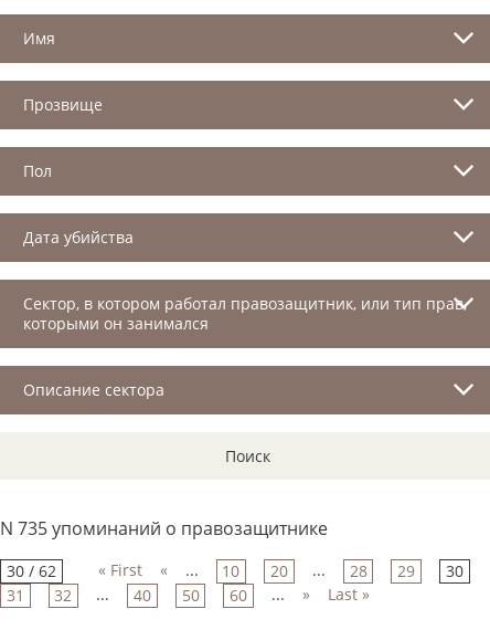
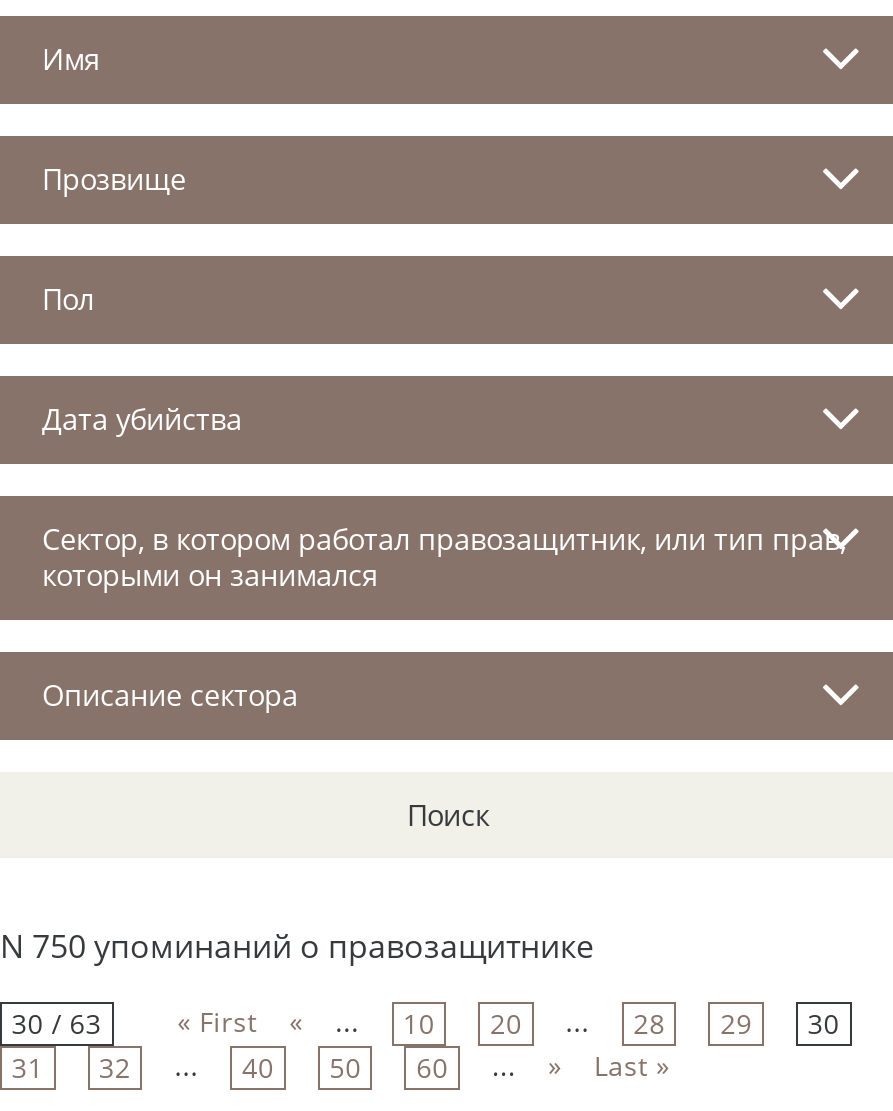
[0,516,328,540] N 735 упоминаний о правозащитнике -> [0,923,594,967] N 750 упоминаний о правозащитнике
[6,560,56,581] 30 / 62 -> [12,1004,102,1042] 30 / 63

